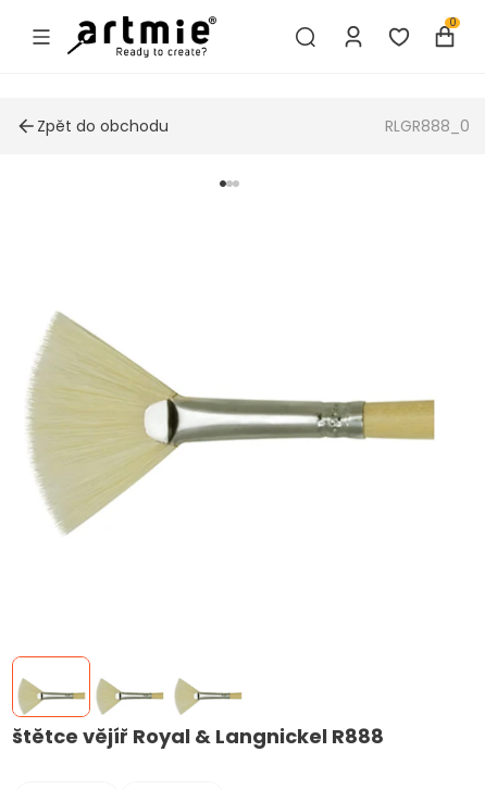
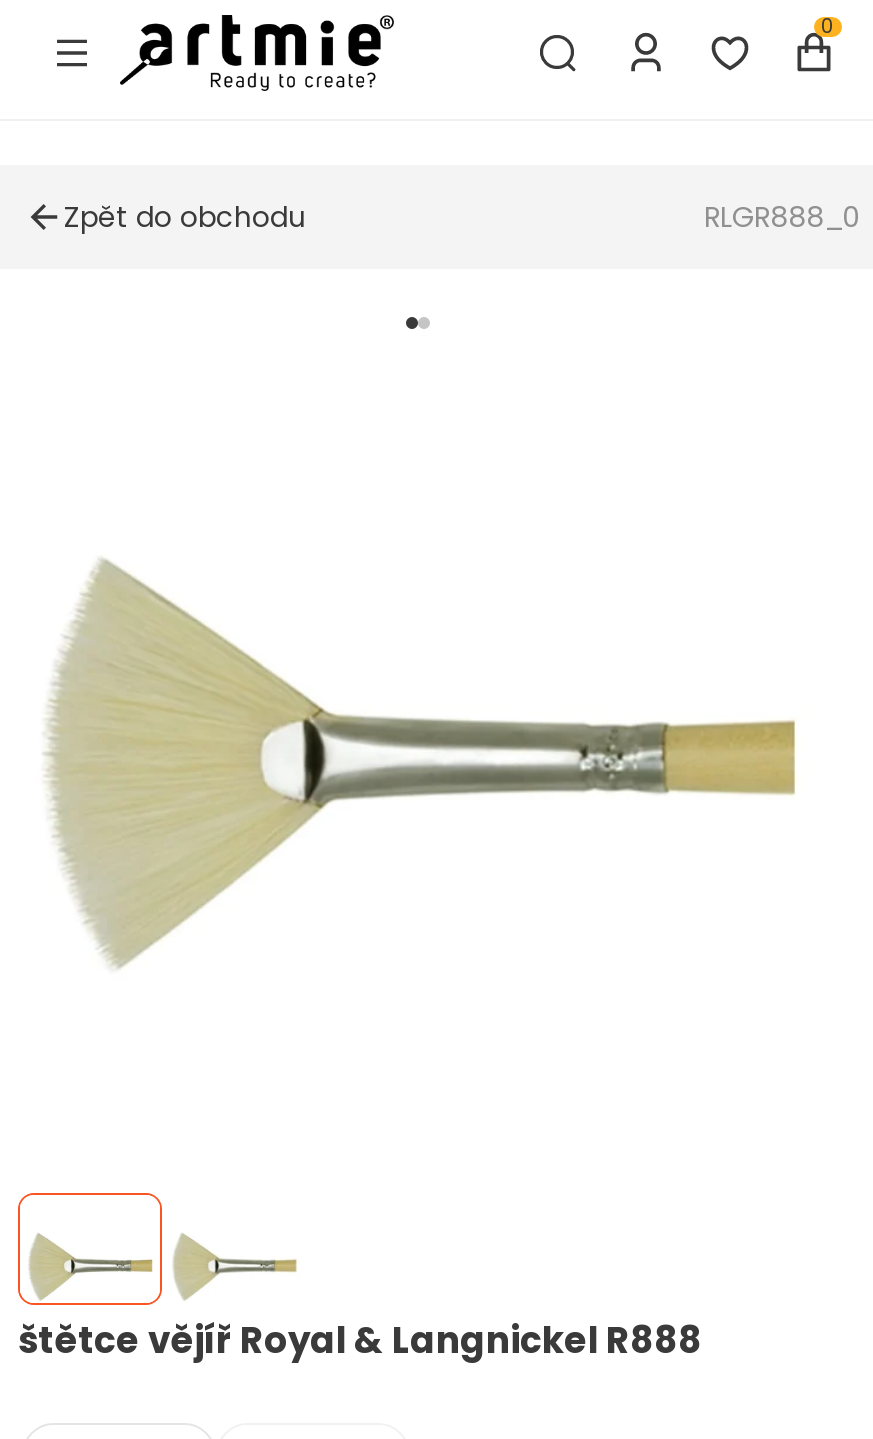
[174,678,242,715] [image] -> none

